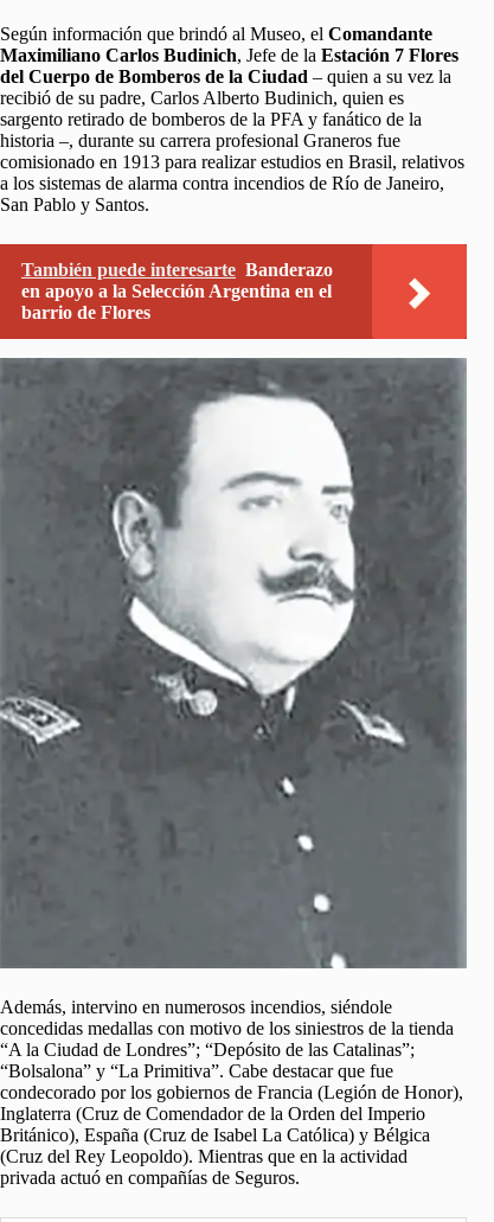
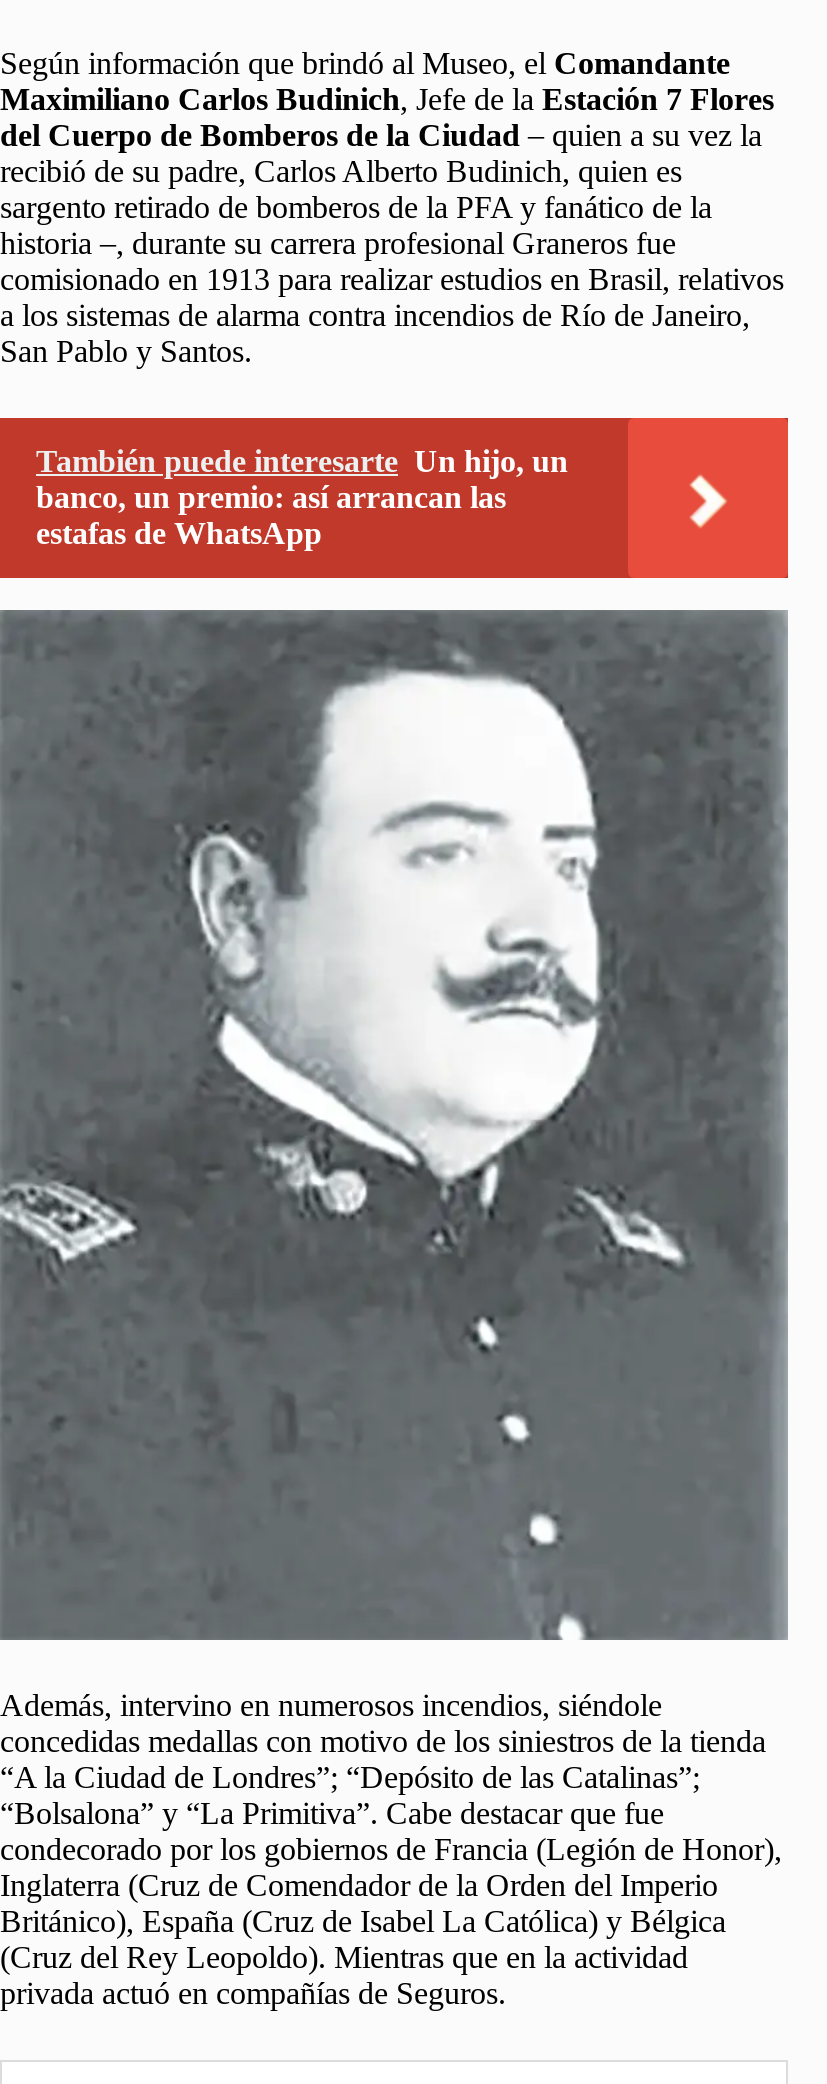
[21,260,333,322] También puede interesarte Banderazo | en apoyo a la Selección Argentina en el | barrio de Flores -> [36,444,568,550] También puede interesarte Un hijo, un | banco, un premio: así arrancan las | estafas de WhatsApp

